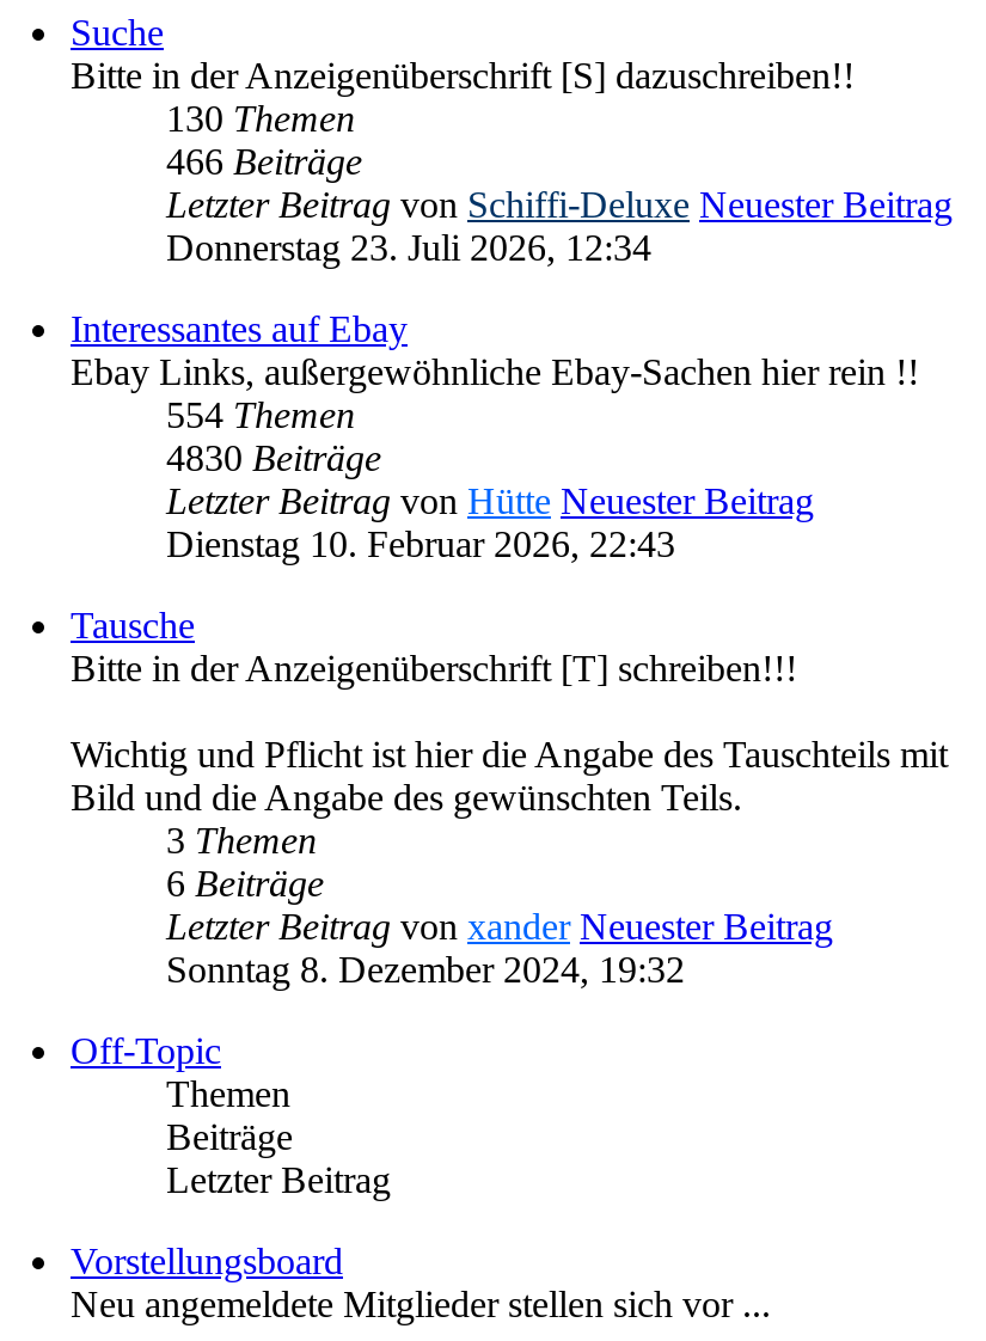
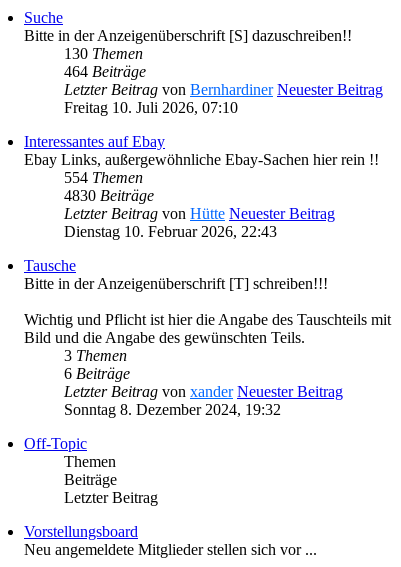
[166,140,362,181] 466 Beiträge -> [64,63,146,80] 464 Beiträge
[166,183,953,224] Letzter Beitrag von Schiffi-Deluxe Neuester Beitrag -> [64,81,383,98] Letzter Beitrag von Bernhardiner Neuester Beitrag
[166,226,651,267] Donnerstag 23. Juli 2026, 12:34 -> [64,99,238,116] Freitag 10. Juli 2026, 07:10

